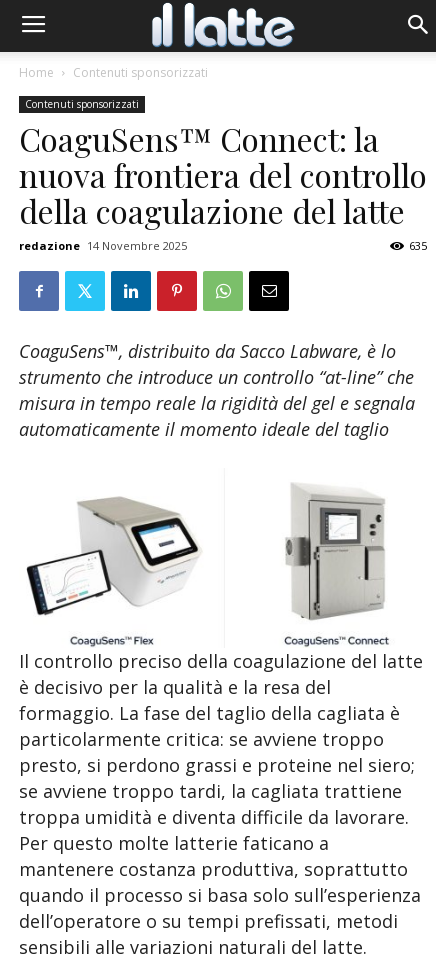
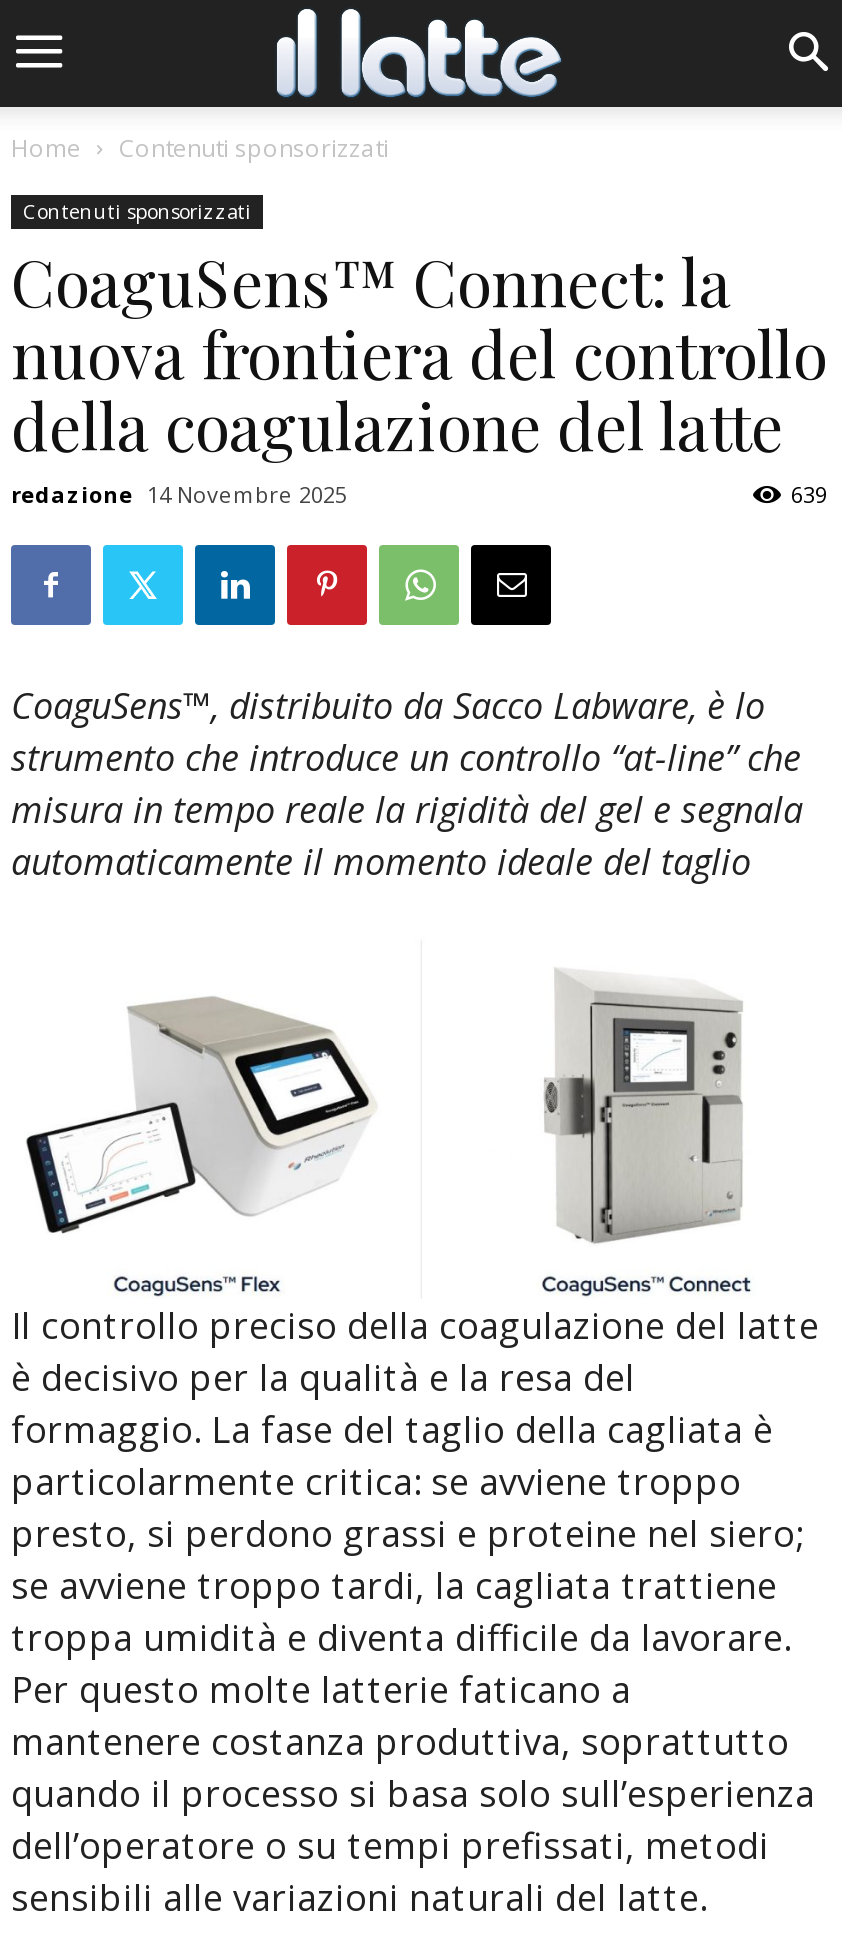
[409,238,427,253] 635 -> [791,479,827,509] 639

